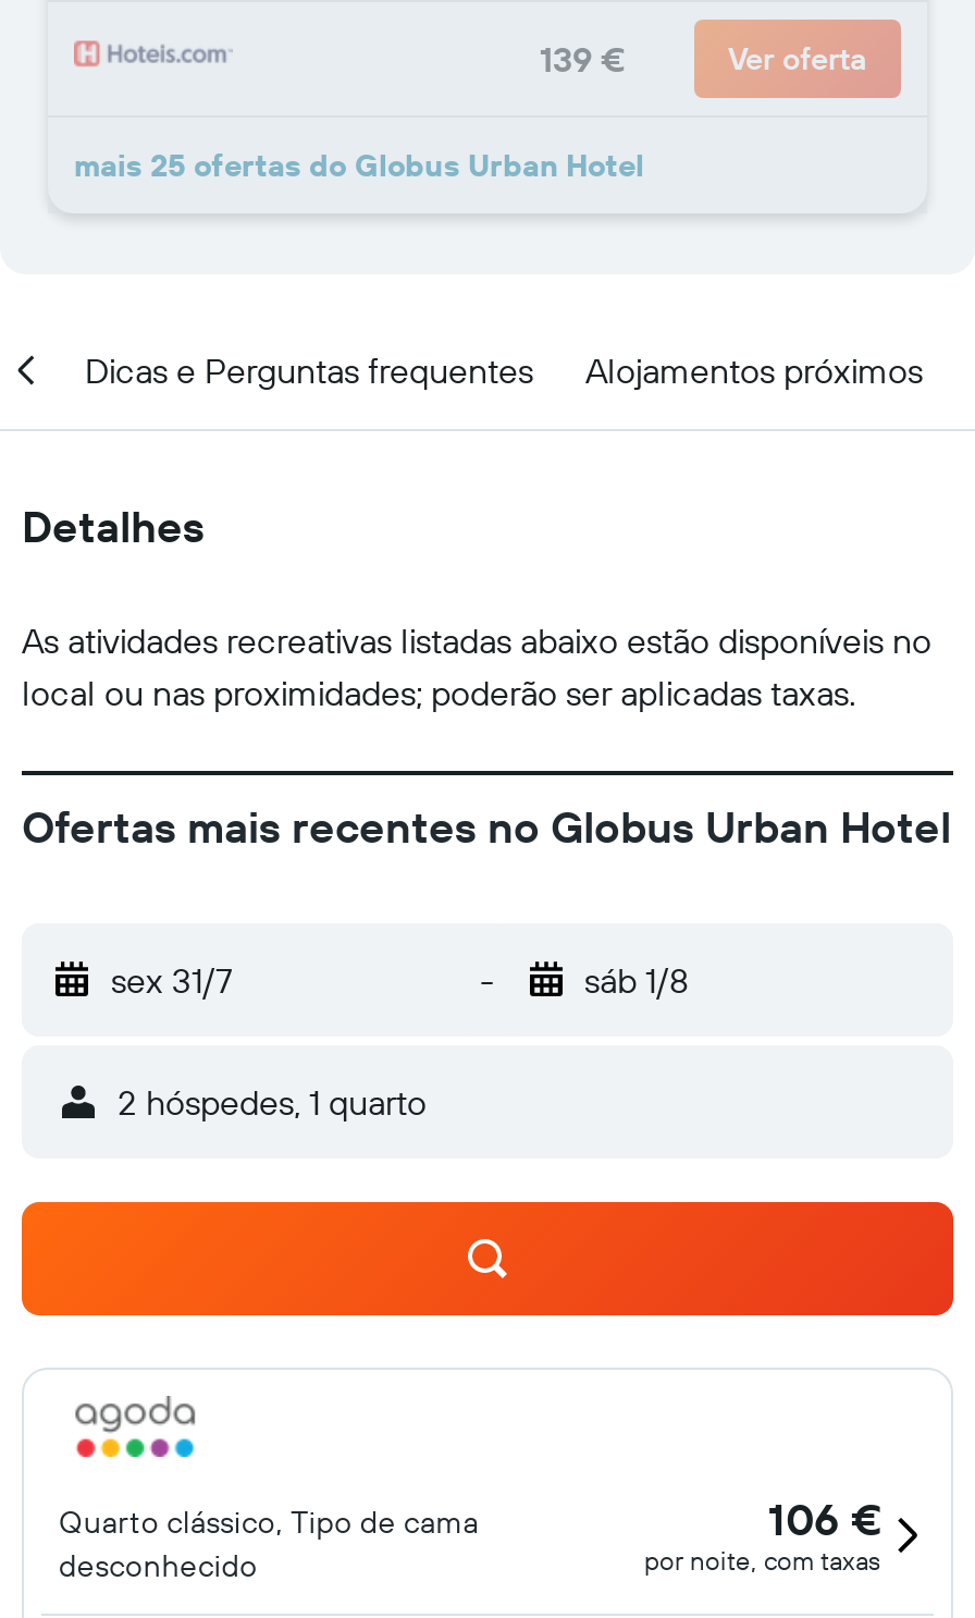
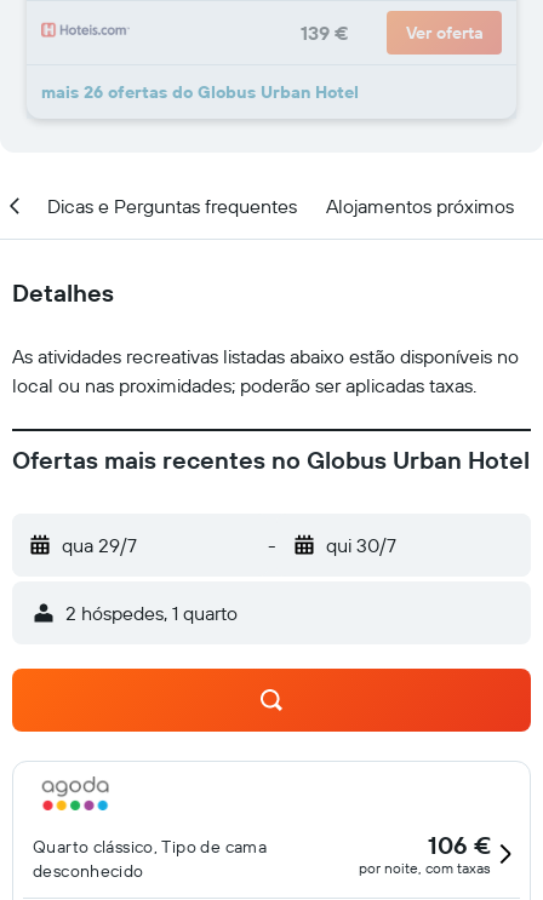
[74,146,644,185] mais 25 ofertas do Globus Urban Hotel -> [41,81,359,103] mais 26 ofertas do Globus Urban Hotel
[111,958,233,1002] sex 31/7 -> [62,533,137,557] qua 29/7
[584,958,689,1002] sáb 1/8 -> [325,533,396,557] qui 30/7

